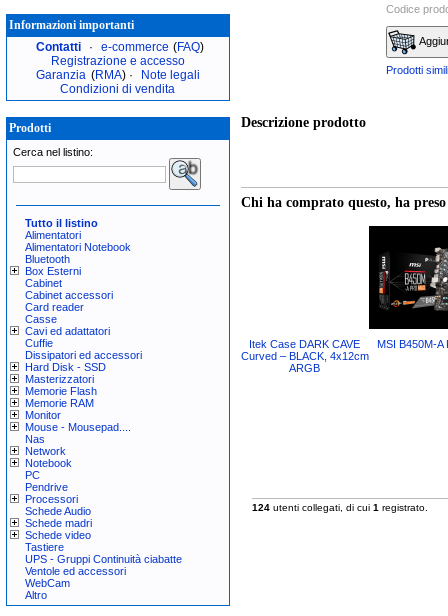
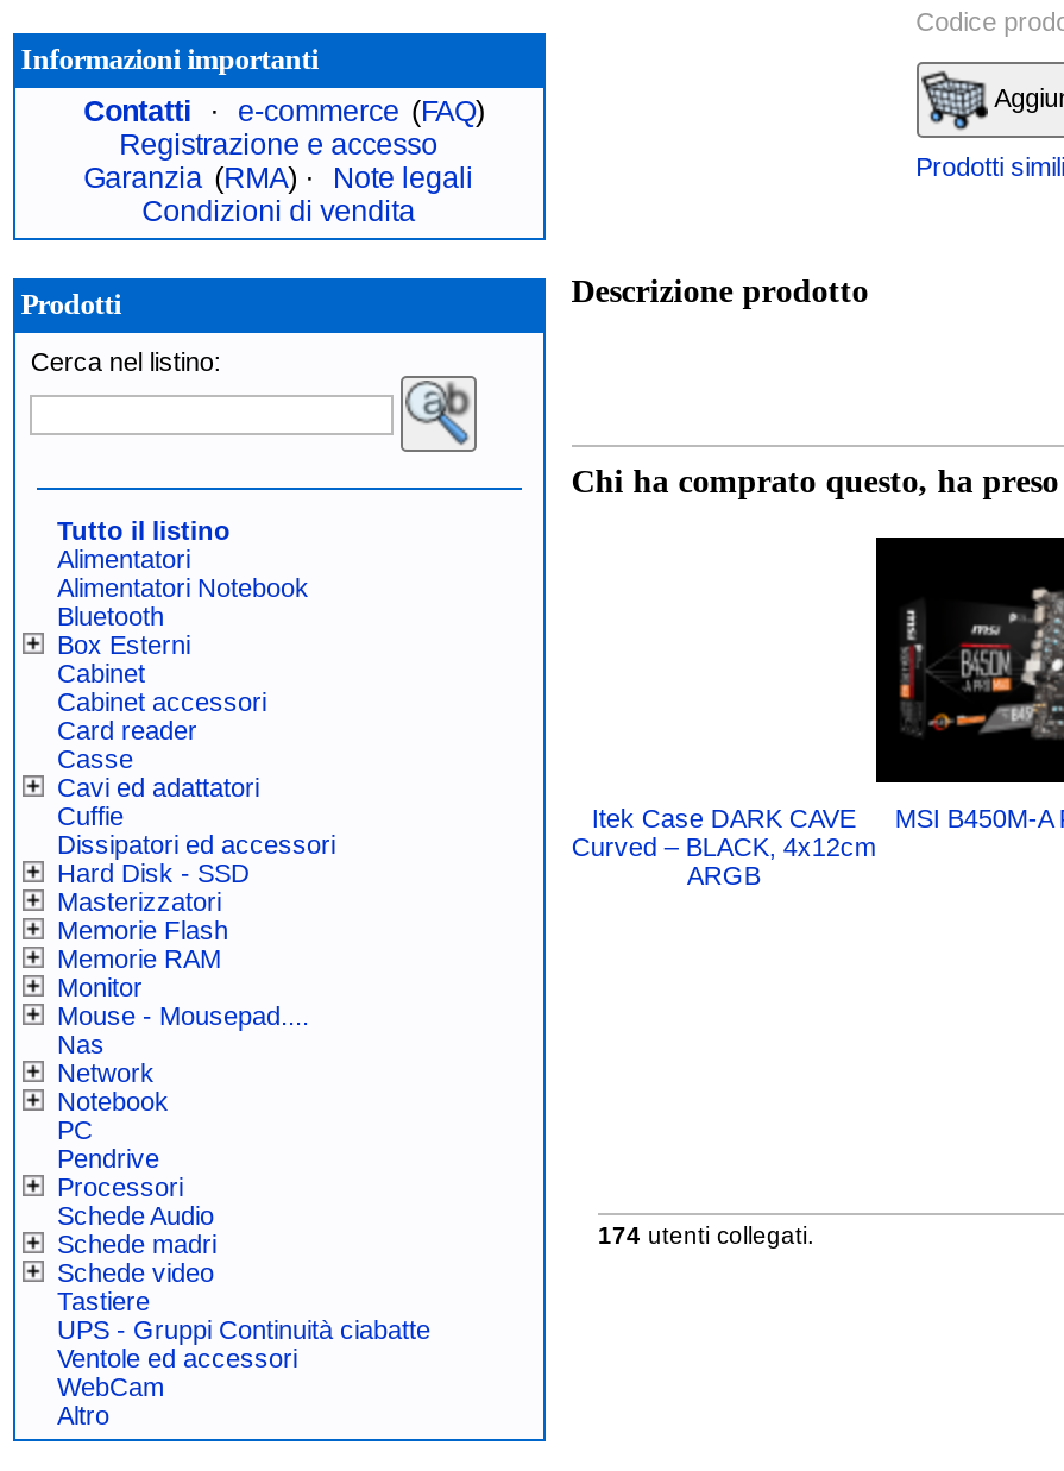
[252,502,428,513] 124 utenti collegati, di cui 1 registrato. -> [598,1222,814,1248] 174 utenti collegati.

